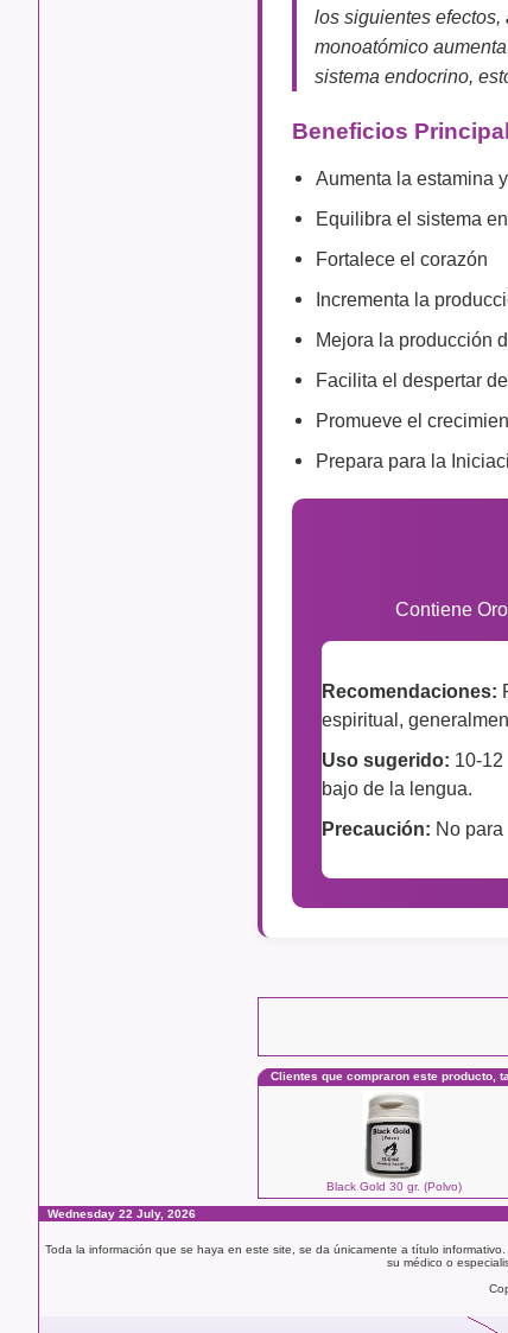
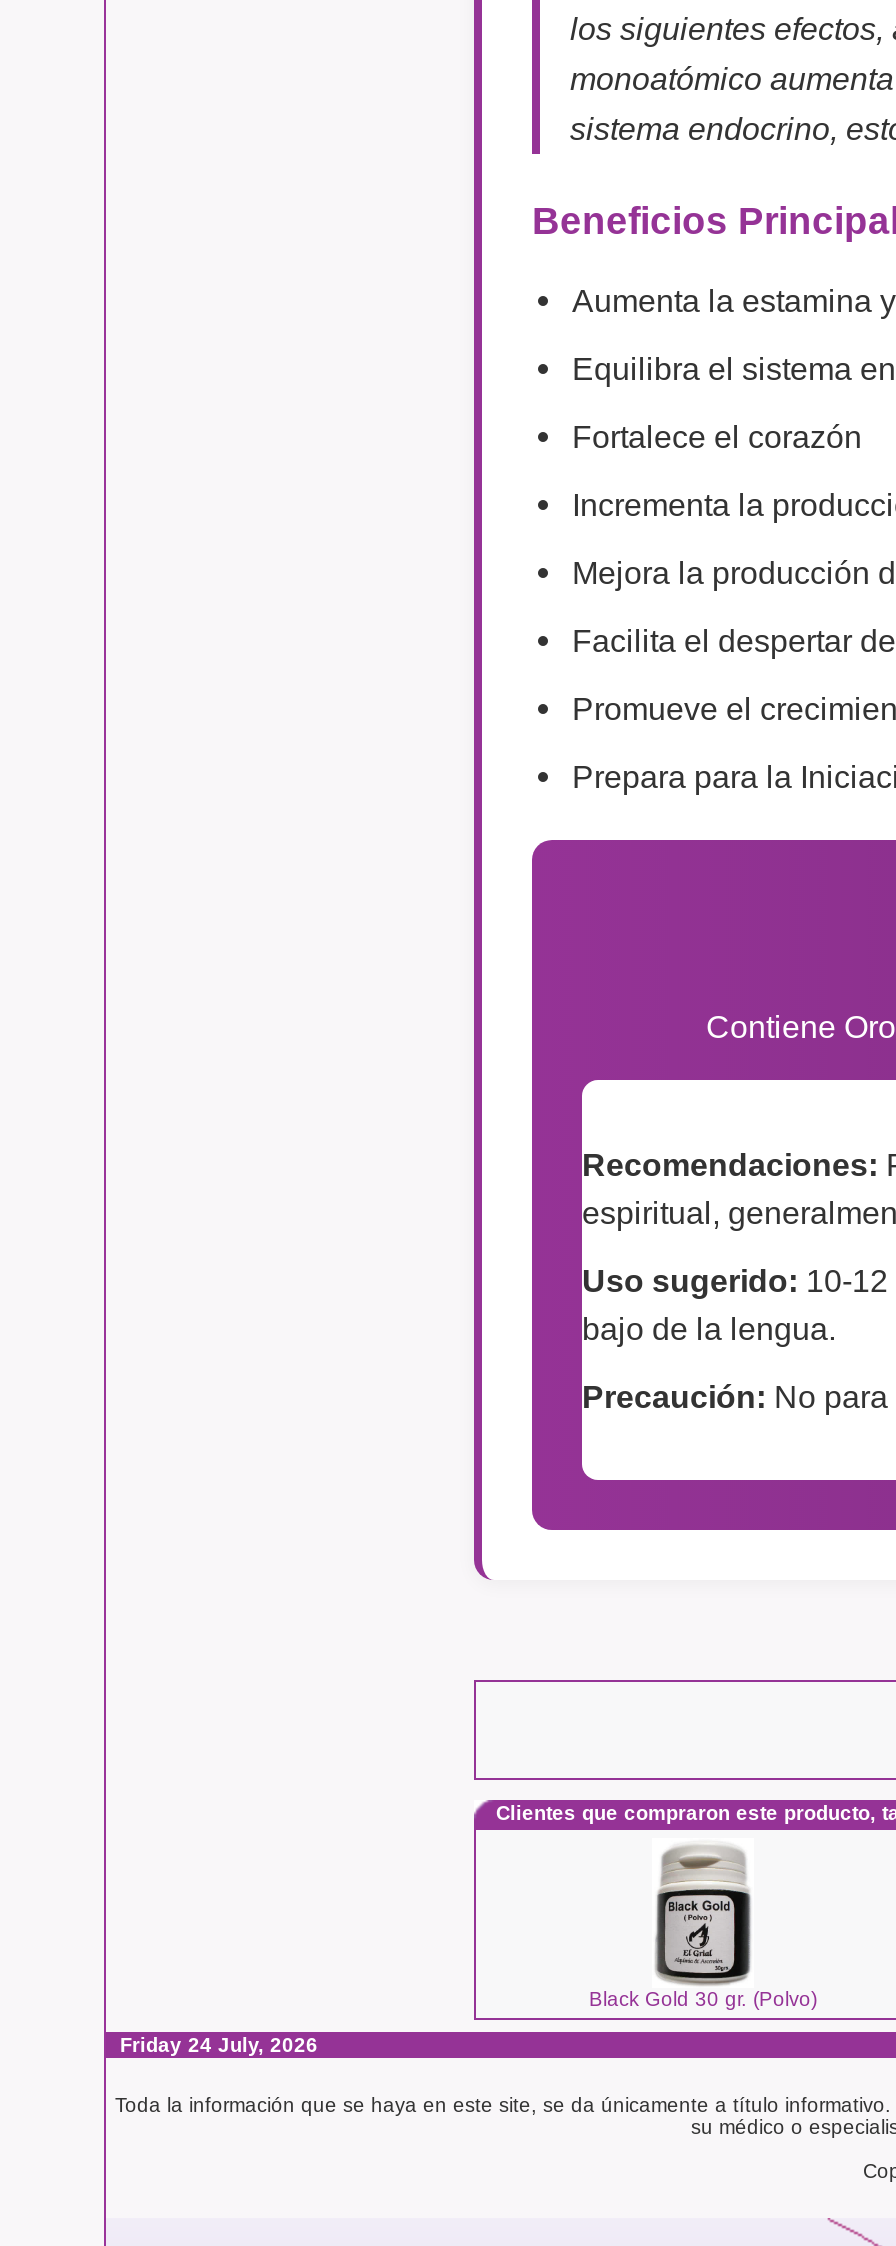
[40,1207,203,1220] Wednesday 22 July, 2026 -> [108,2034,330,2056] Friday 24 July, 2026

